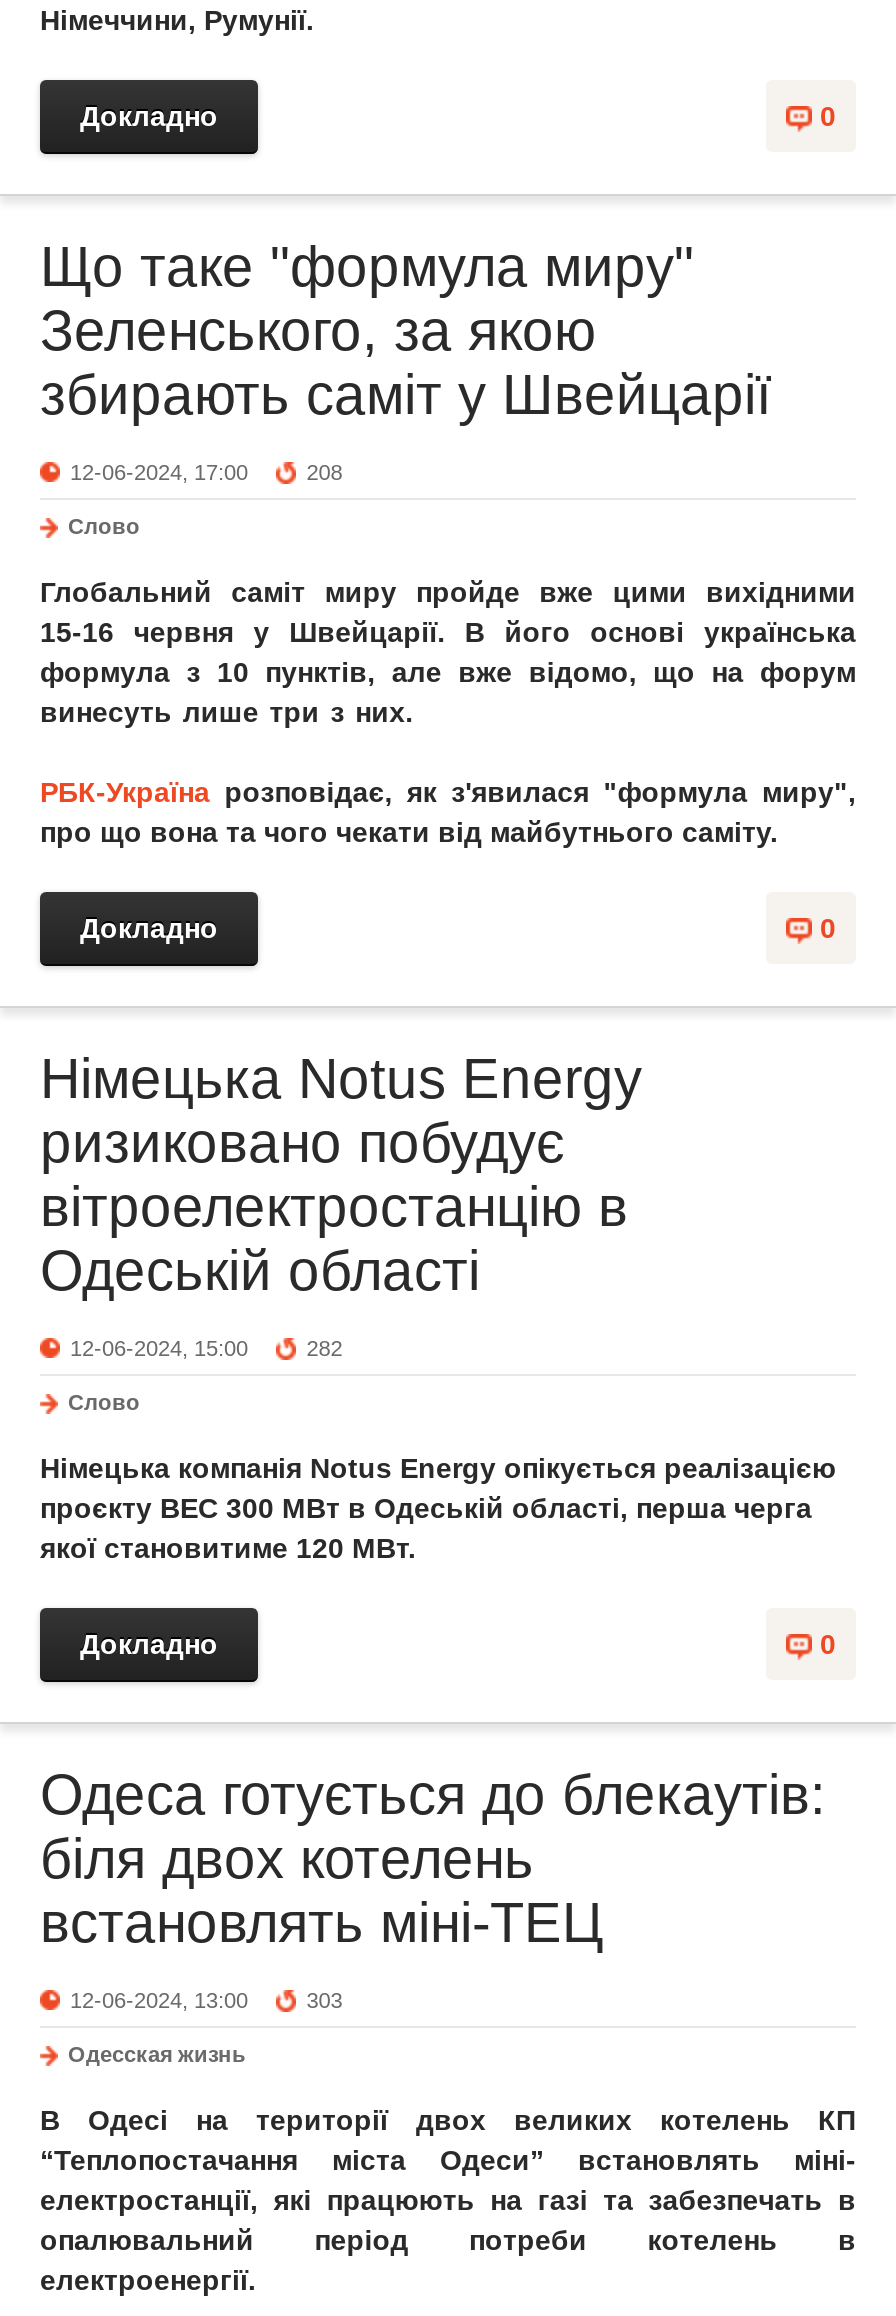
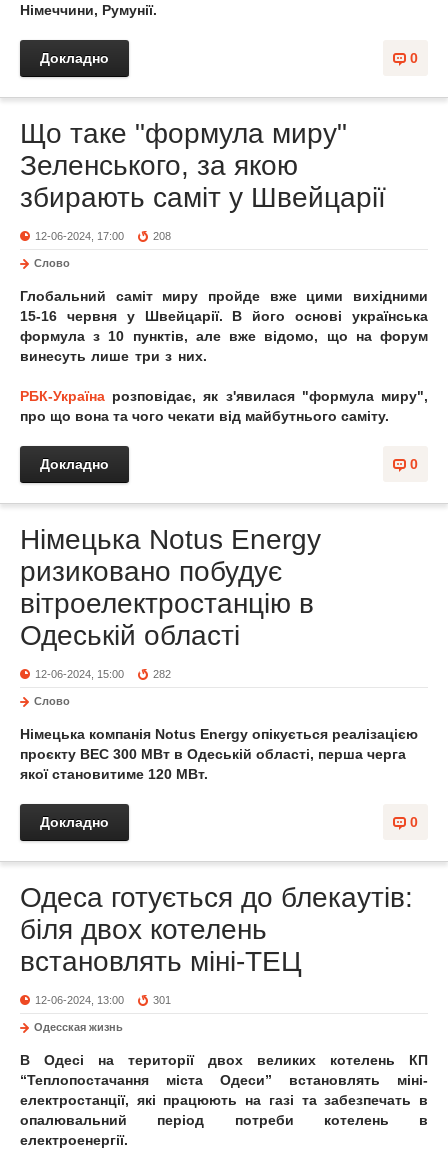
[306,1988,342,2012] 303 -> [153,994,171,1006] 301

